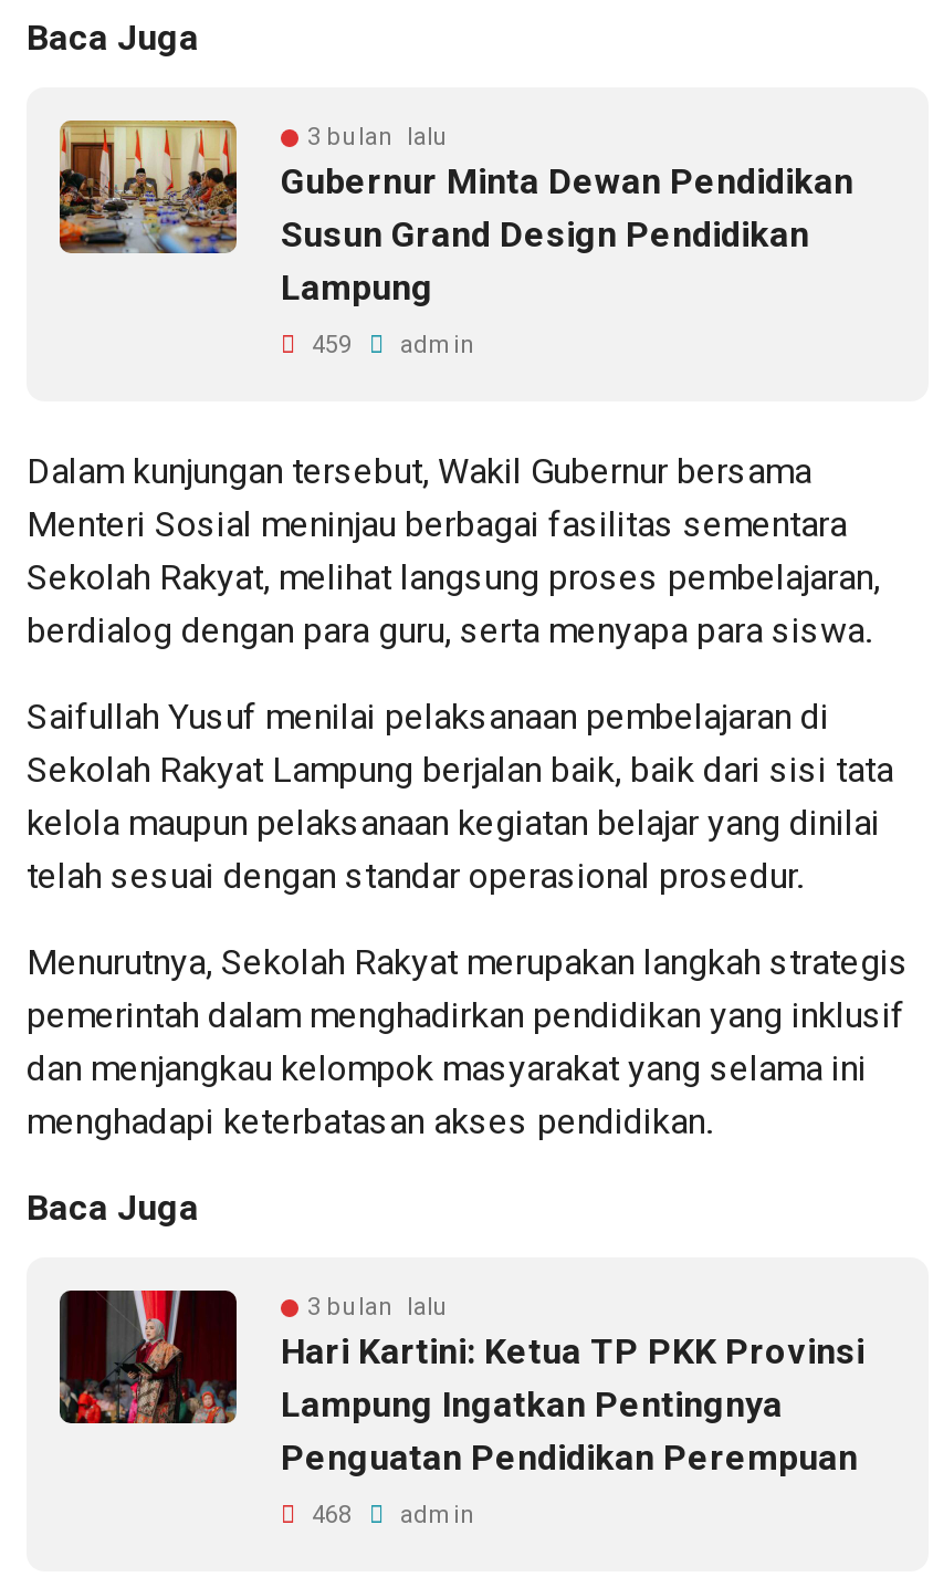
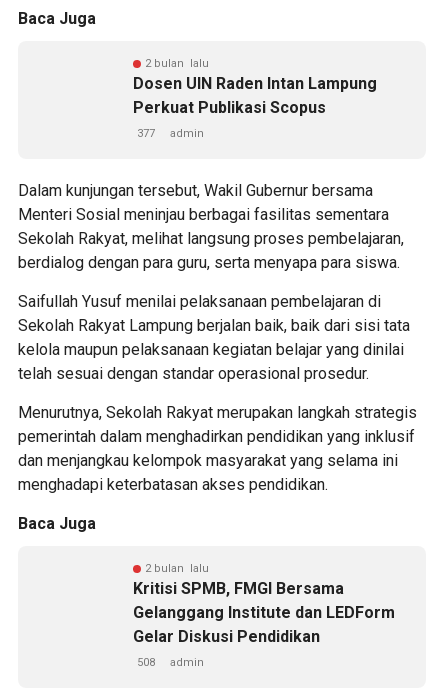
[57,118,239,255] [image] -> none
[281,123,853,309] 3 bulan lalu | Gubernur Minta Dewan Pendidikan | Susun Grand Design Pendidikan | Lampung -> [133,57,377,117] 2 bulan lalu | Dosen UIN Raden Intan Lampung | Perkuat Publikasi Scopus
[305,331,475,359] 459 admin -> [137,127,204,140] 377 admin
[57,1288,239,1425] [image] -> none
[281,1293,864,1479] 3 bulan lalu | Hari Kartini: Ketua TP PKK Provinsi | Lampung Ingatkan Pentingnya | Penguatan Pendidikan Perempuan -> [133,562,395,646] 2 bulan lalu | Kritisi SPMB, FMGI Bersama | Gelanggang Institute dan LEDForm | Gelar Diskusi Pendidikan
[305,1501,475,1529] 468 admin -> [137,656,204,669] 508 admin

